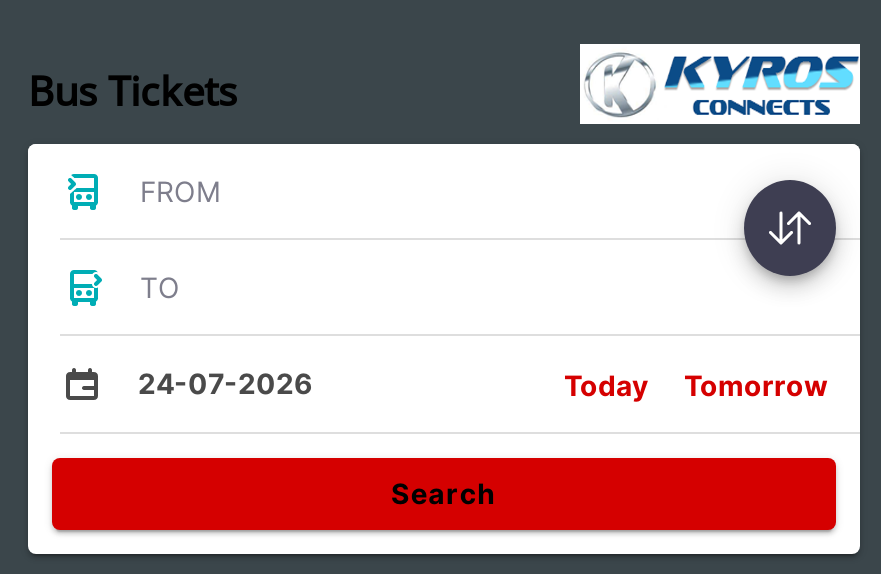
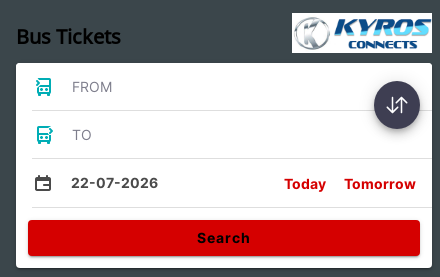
[138,366,312,400] 24-07-2026 -> [71,174,158,191] 22-07-2026

